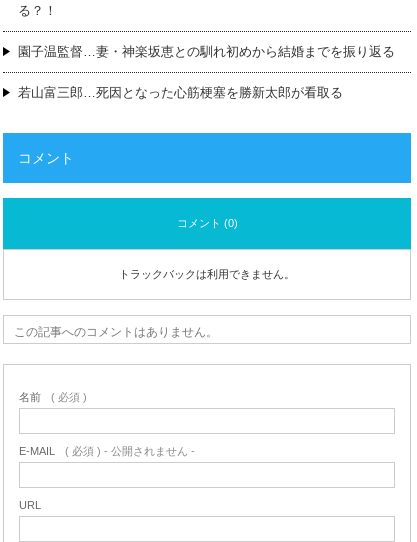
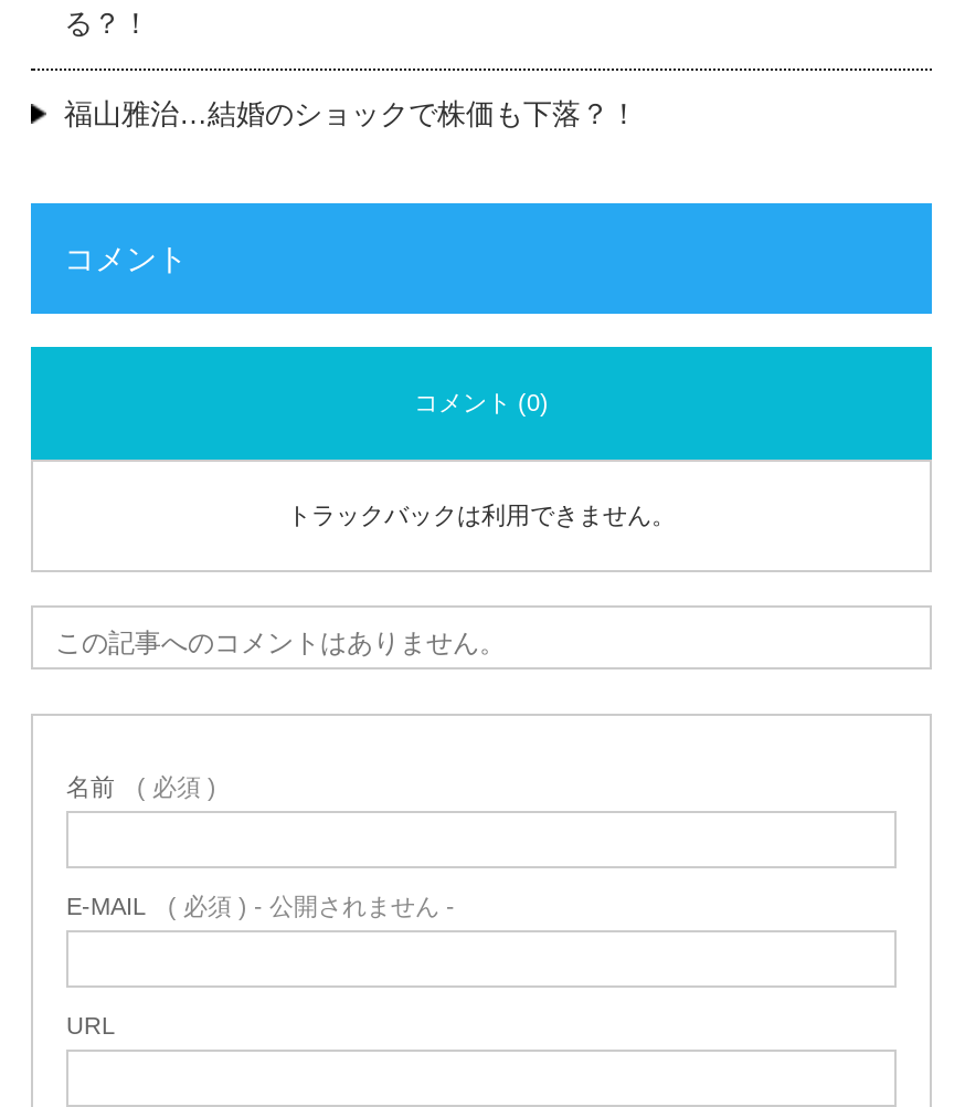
[18,44,395,100] 園子温監督…妻・神楽坂恵との馴れ初めから結婚までを振り返る | 若山富三郎…死因となった心筋梗塞を勝新太郎が看取る -> [64,97,638,130] 福山雅治…結婚のショックで株価も下落？！

